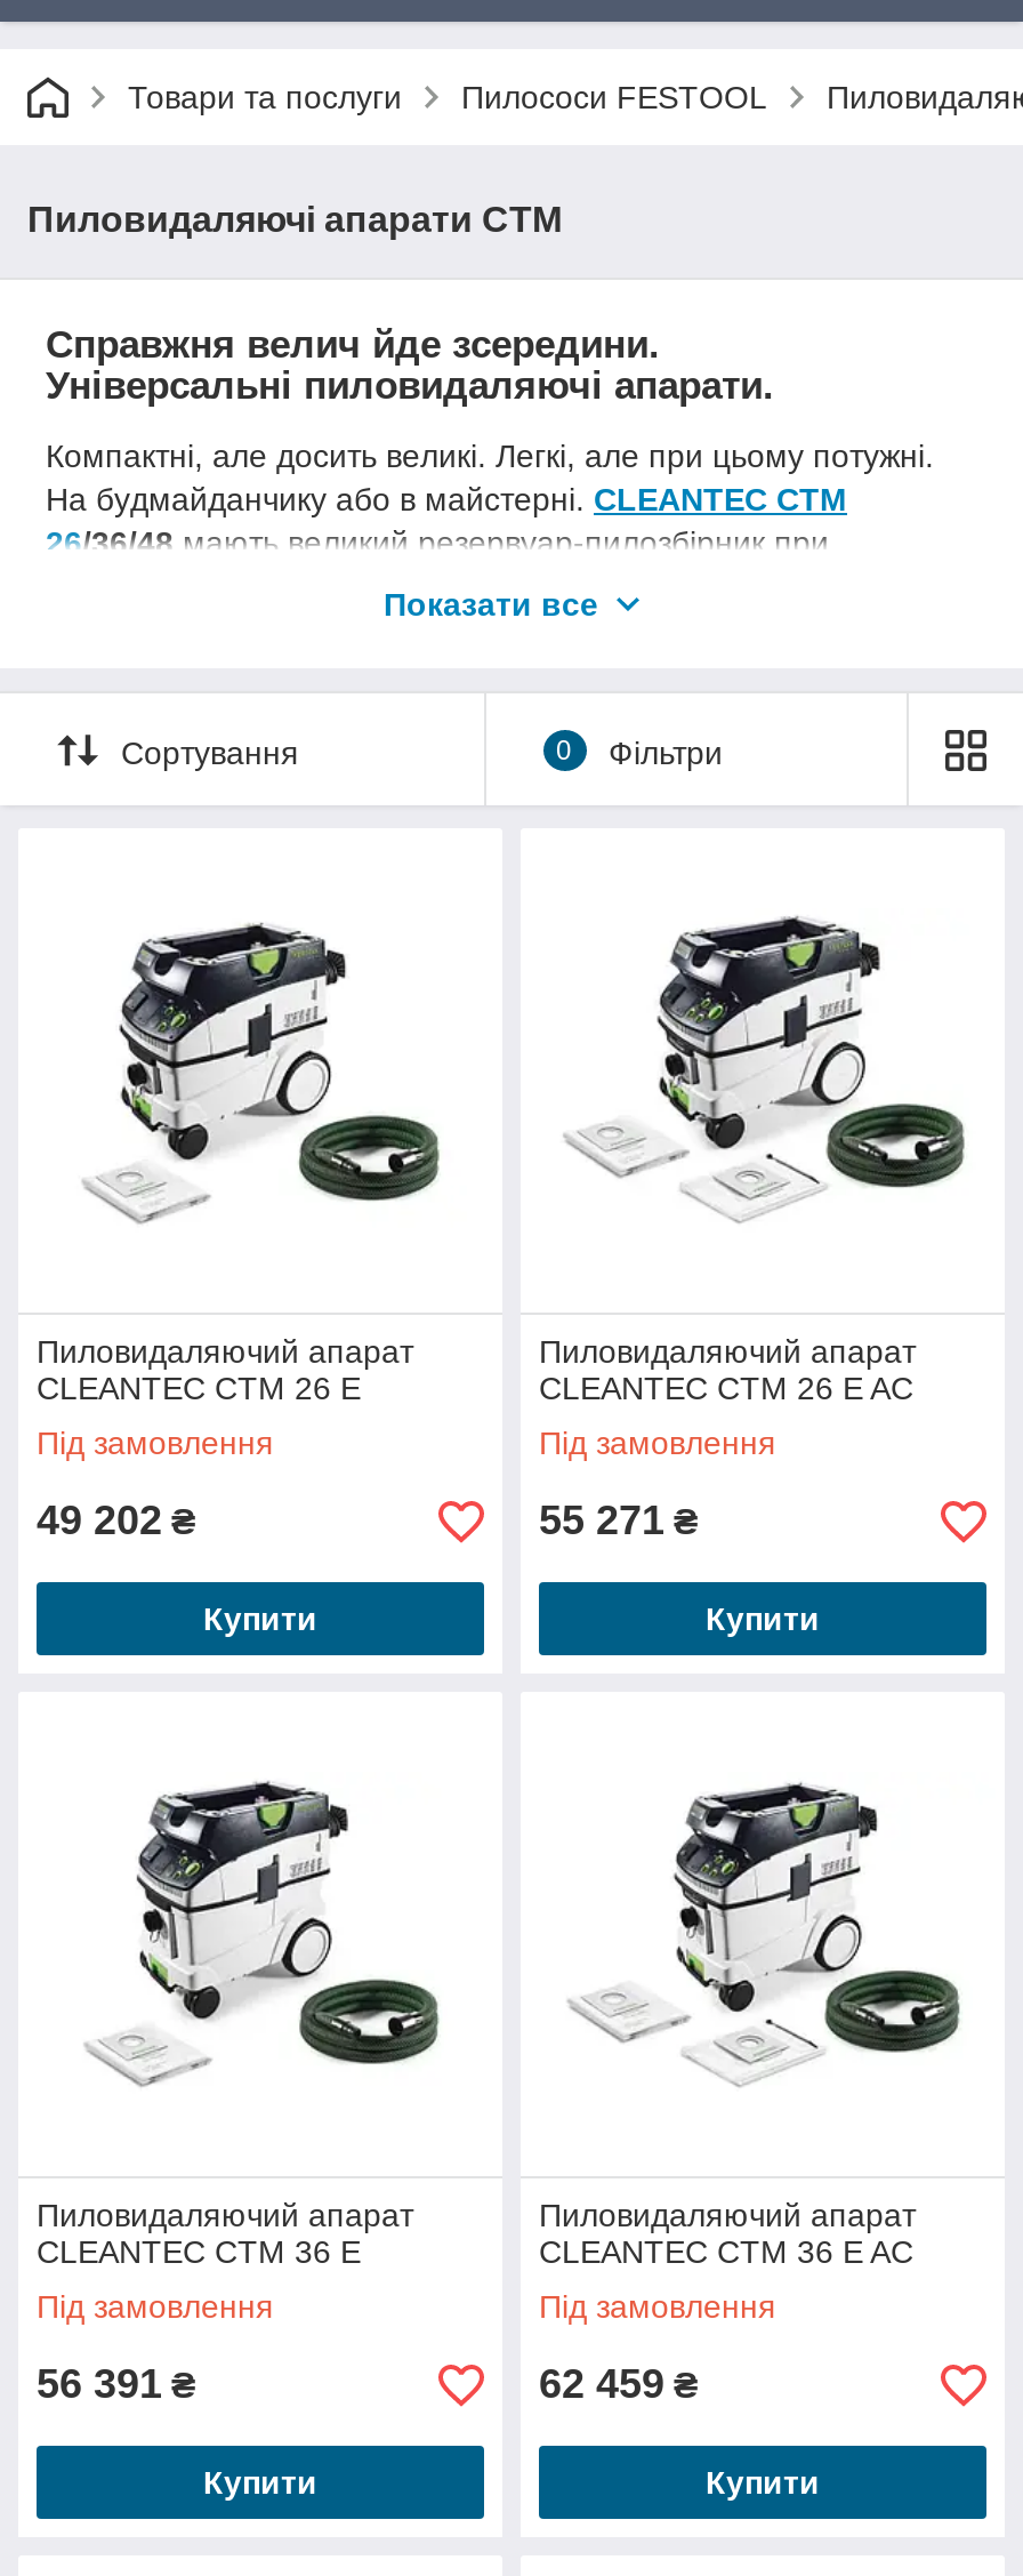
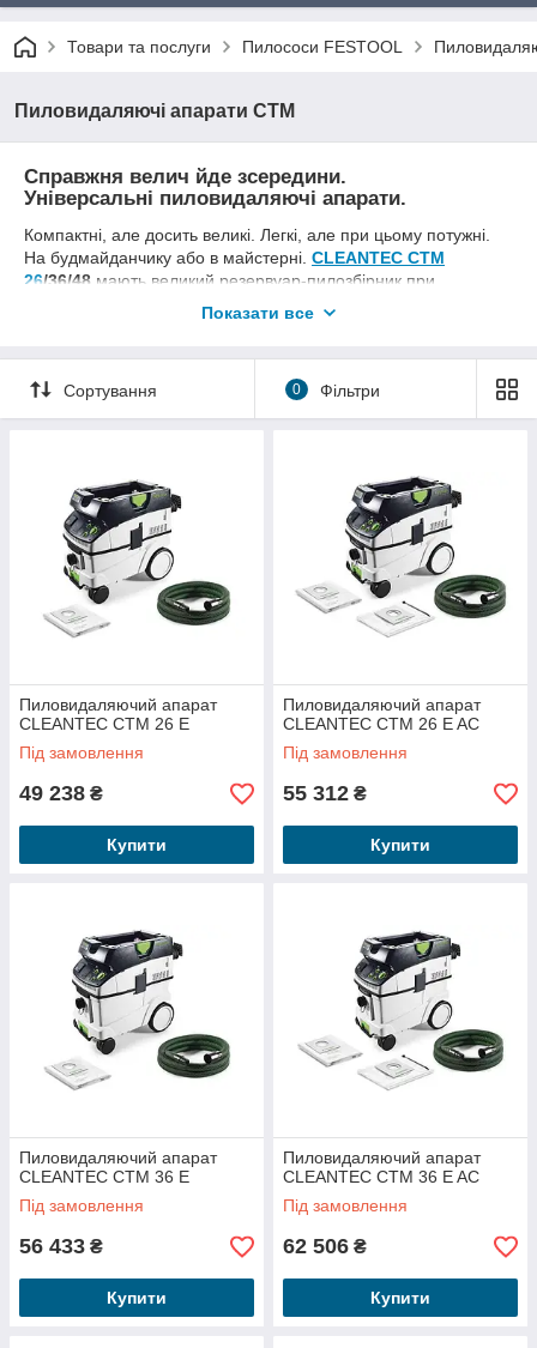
[37,1498,196,1543] 49 202 ₴ -> [19,781,103,805] 49 238 ₴
[539,1498,699,1543] 55 271 ₴ -> [283,781,367,805] 55 312 ₴
[37,2361,196,2407] 56 391 ₴ -> [19,1234,103,1258] 56 433 ₴
[539,2361,699,2407] 62 459 ₴ -> [283,1234,367,1258] 62 506 ₴

